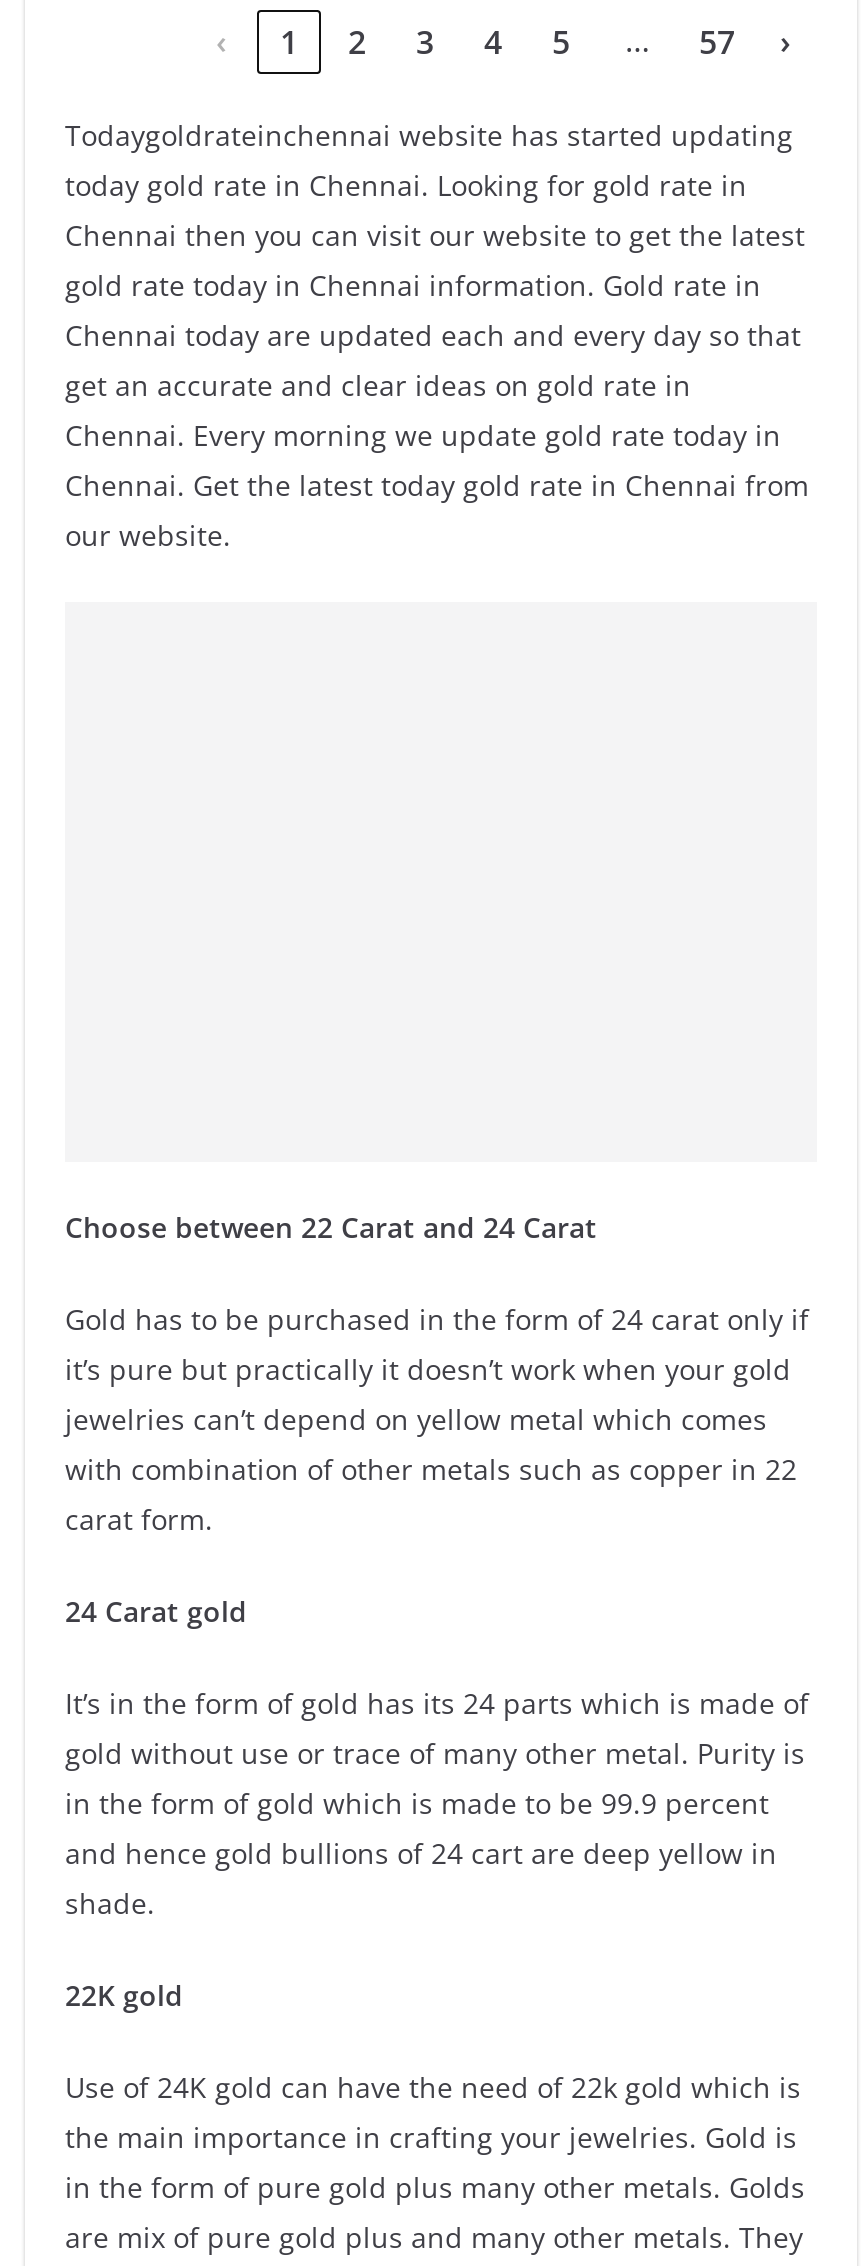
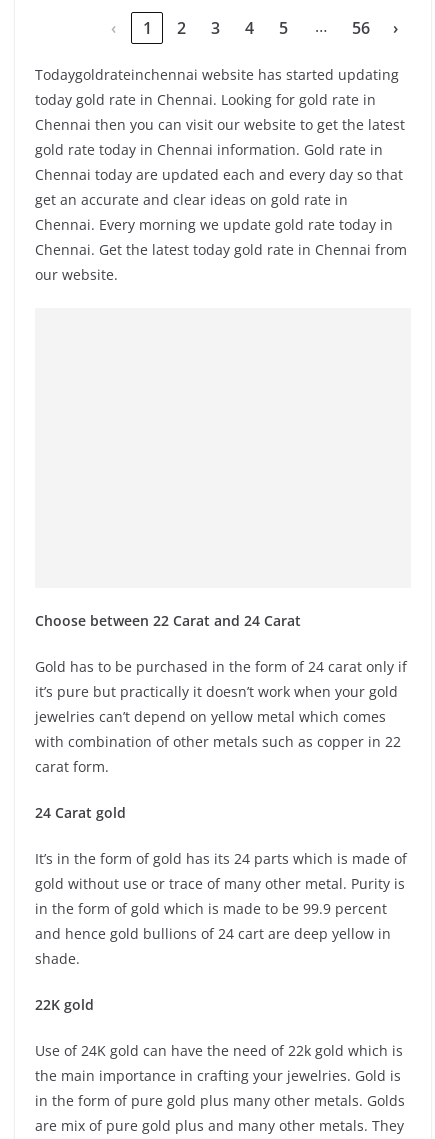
[699,21,735,65] 57 -> [352,16,370,38] 56

